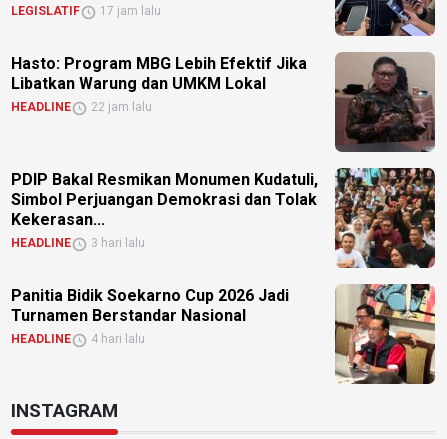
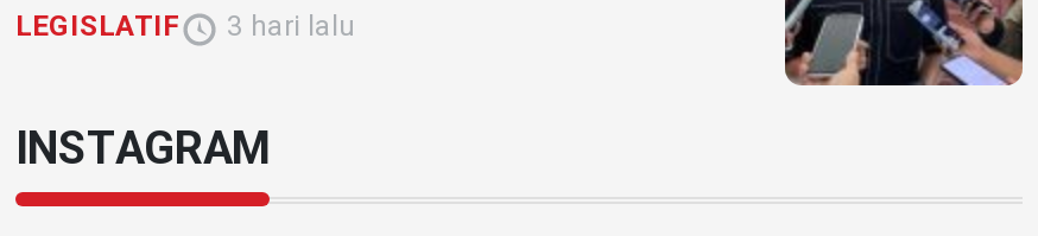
[11,4,435,153] [image] | 17 jam lalu | Hasto: Program MBG Lebih Efektif Jika | Libatkan Warung dan UMKM Lokal | HEADLINE | 22 jam lalu -> none
[11,167,436,269] [image] | PDIP Bakal Resmikan Monumen Kudatuli, | Simbol Perjuangan Demokrasi dan Tolak | Kekerasan... | HEADLINE -> none
[11,286,289,346] Panitia Bidik Soekarno Cup 2026 Jadi | Turnamen Berstandar Nasional | HEADLINE | 4 hari lalu -> none
[334,283,436,385] [image] -> none

